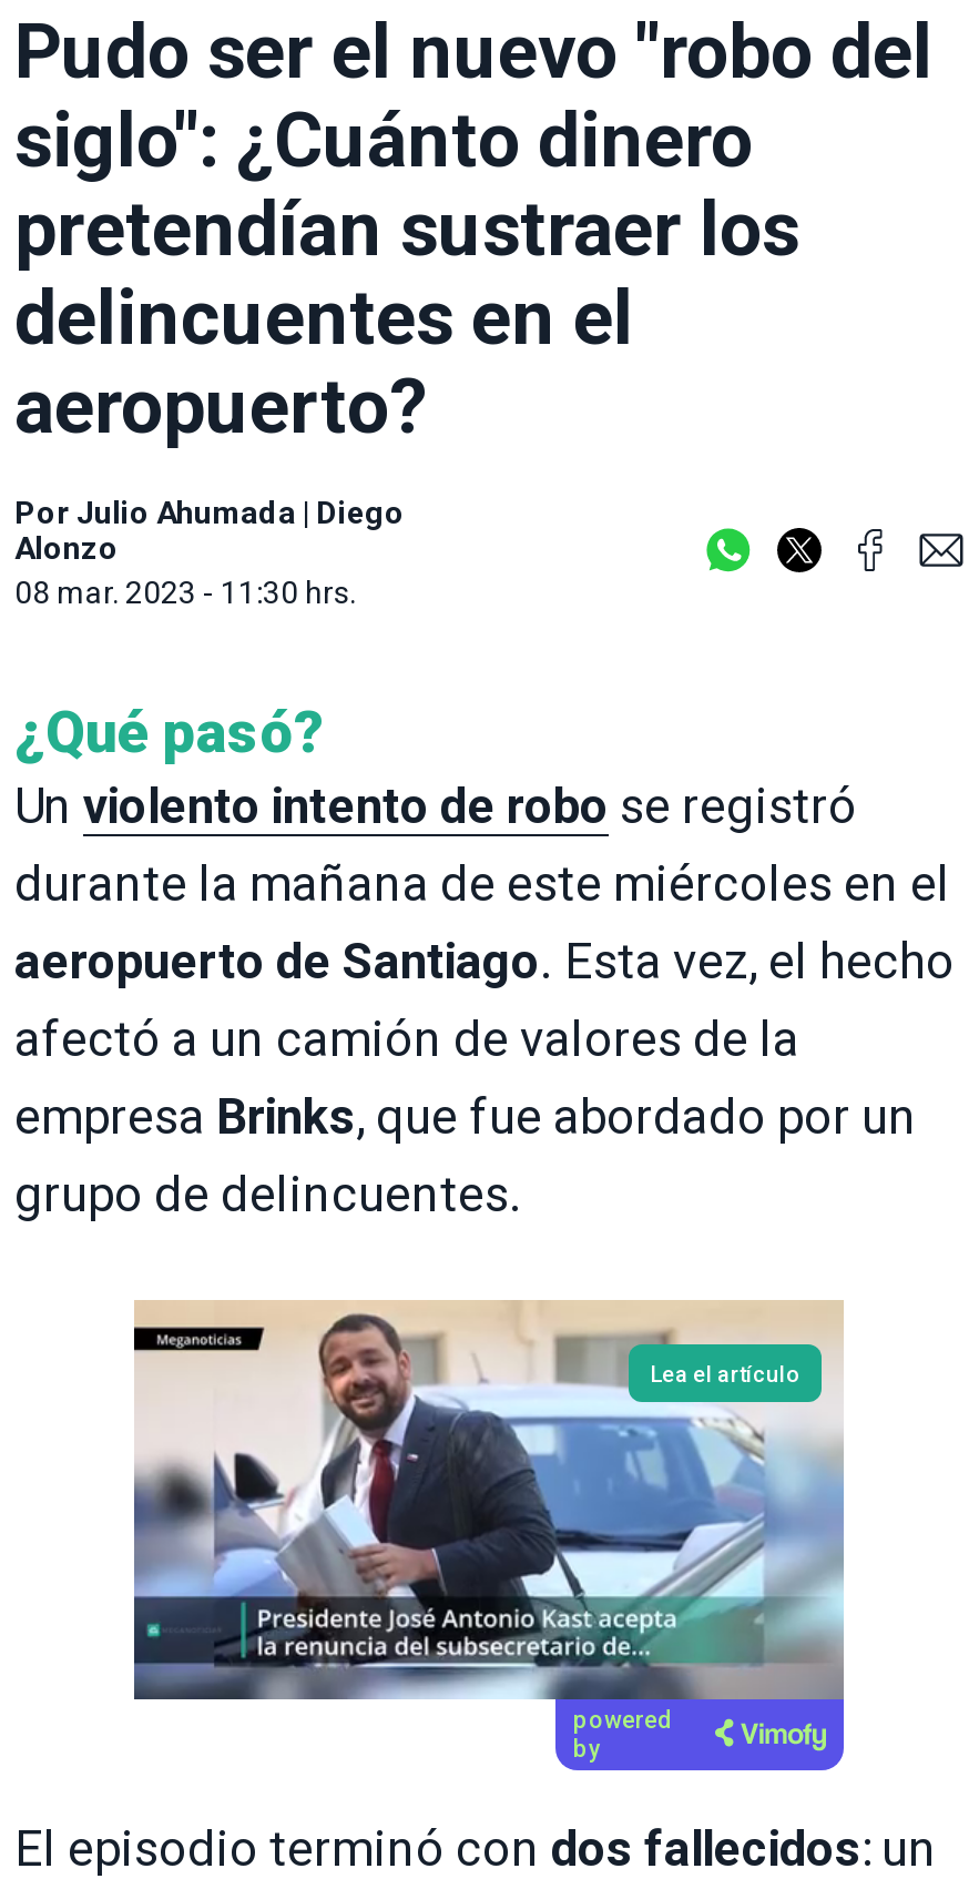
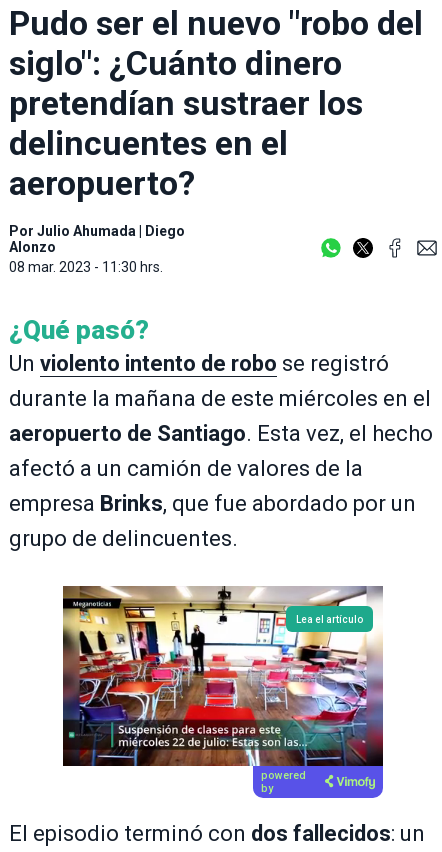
[132,1300,844,1702] [image] -> [62,585,384,767] [image]

